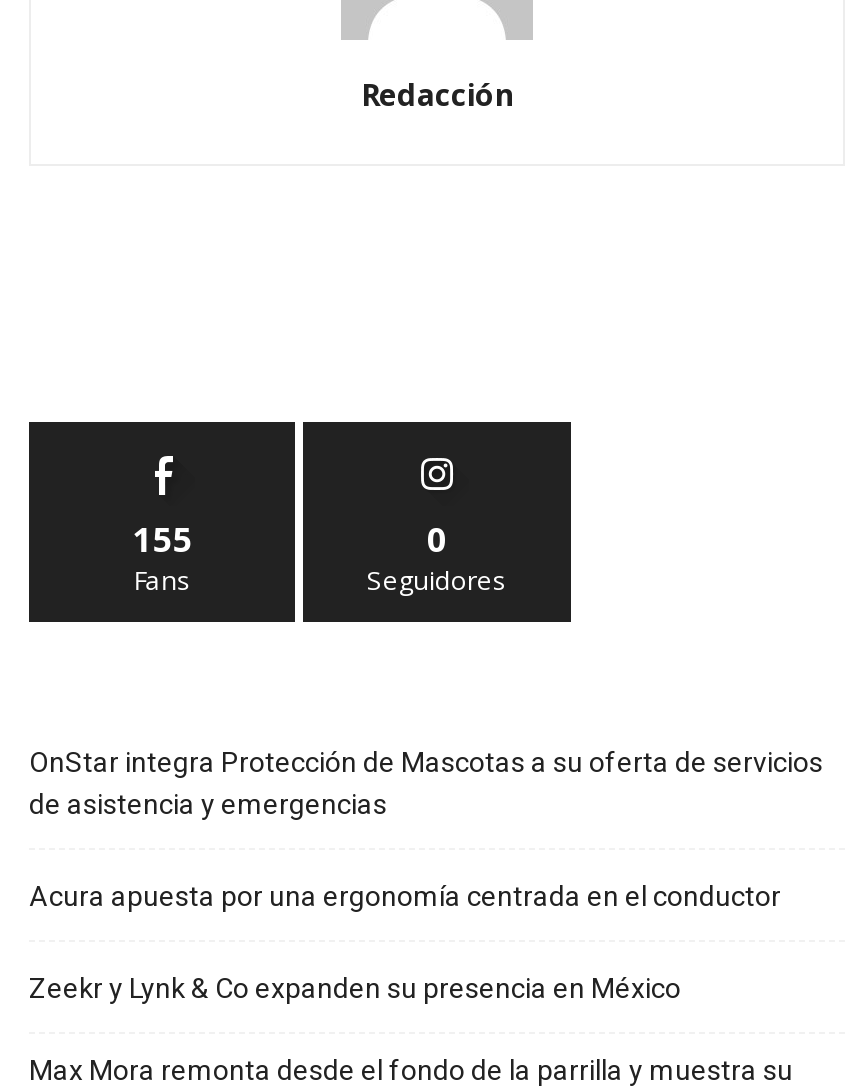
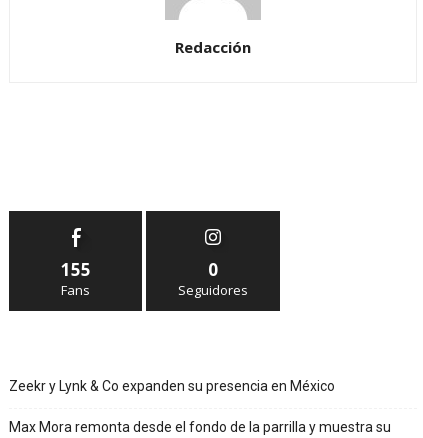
[29,745,823,911] OnStar integra Protección de Mascotas a su oferta de servicios | de asistencia y emergencias | Acura apuesta por una ergonomía centrada en el conductor -> none

